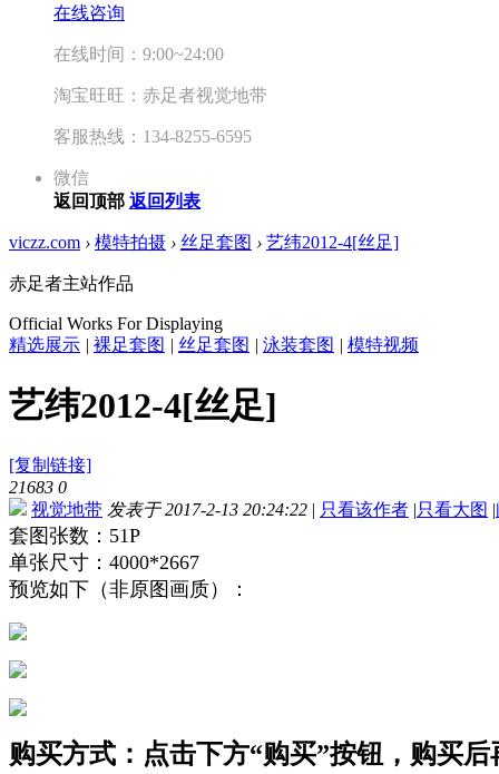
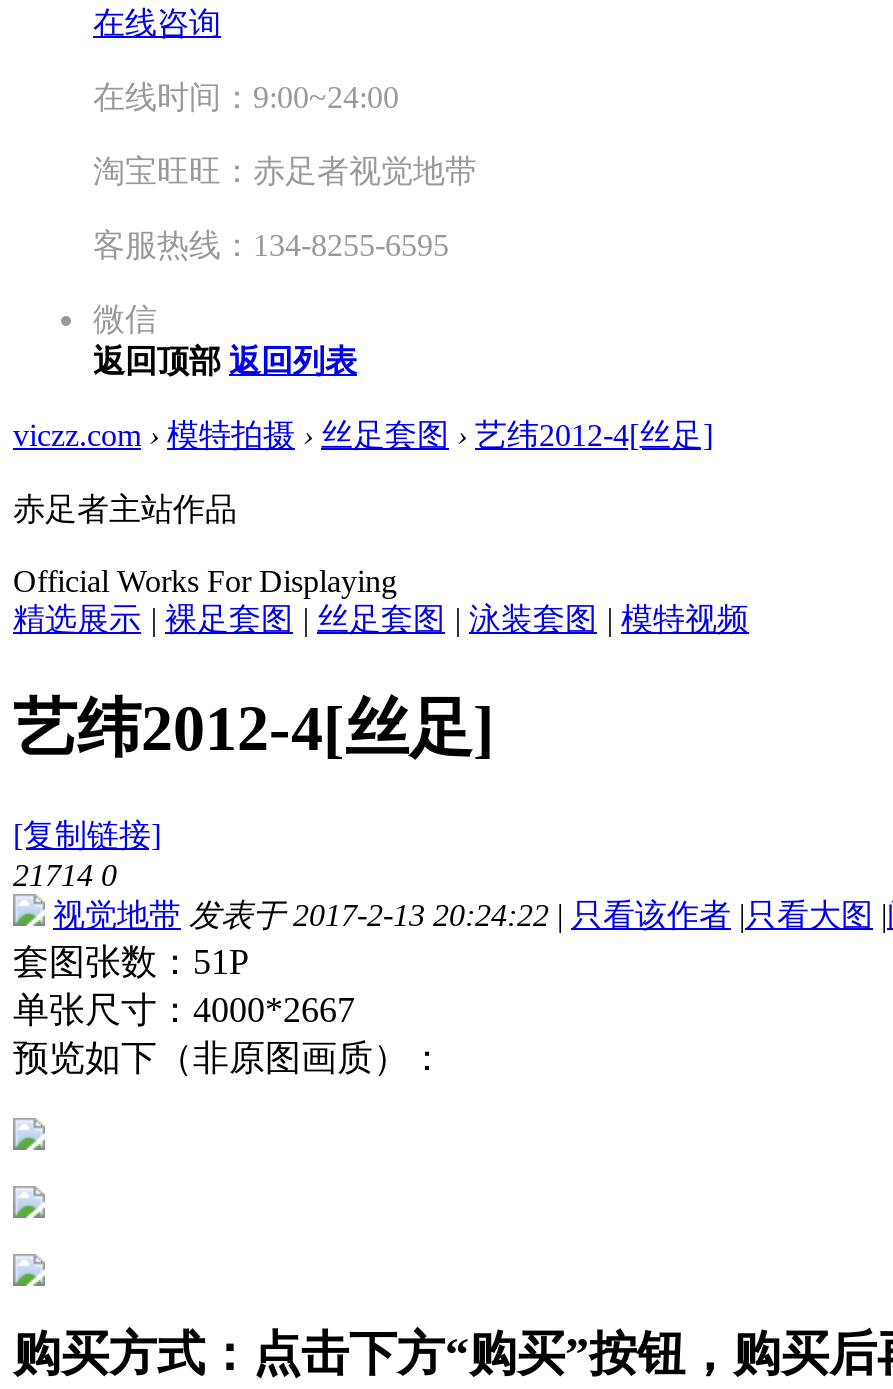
[9,478,67,497] 21683 0 -> [13,858,117,892] 21714 0

